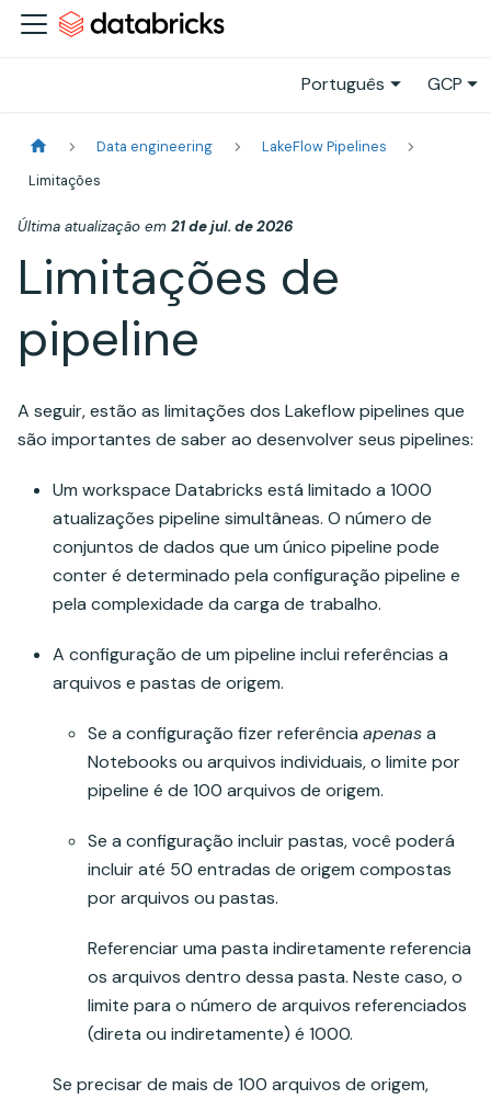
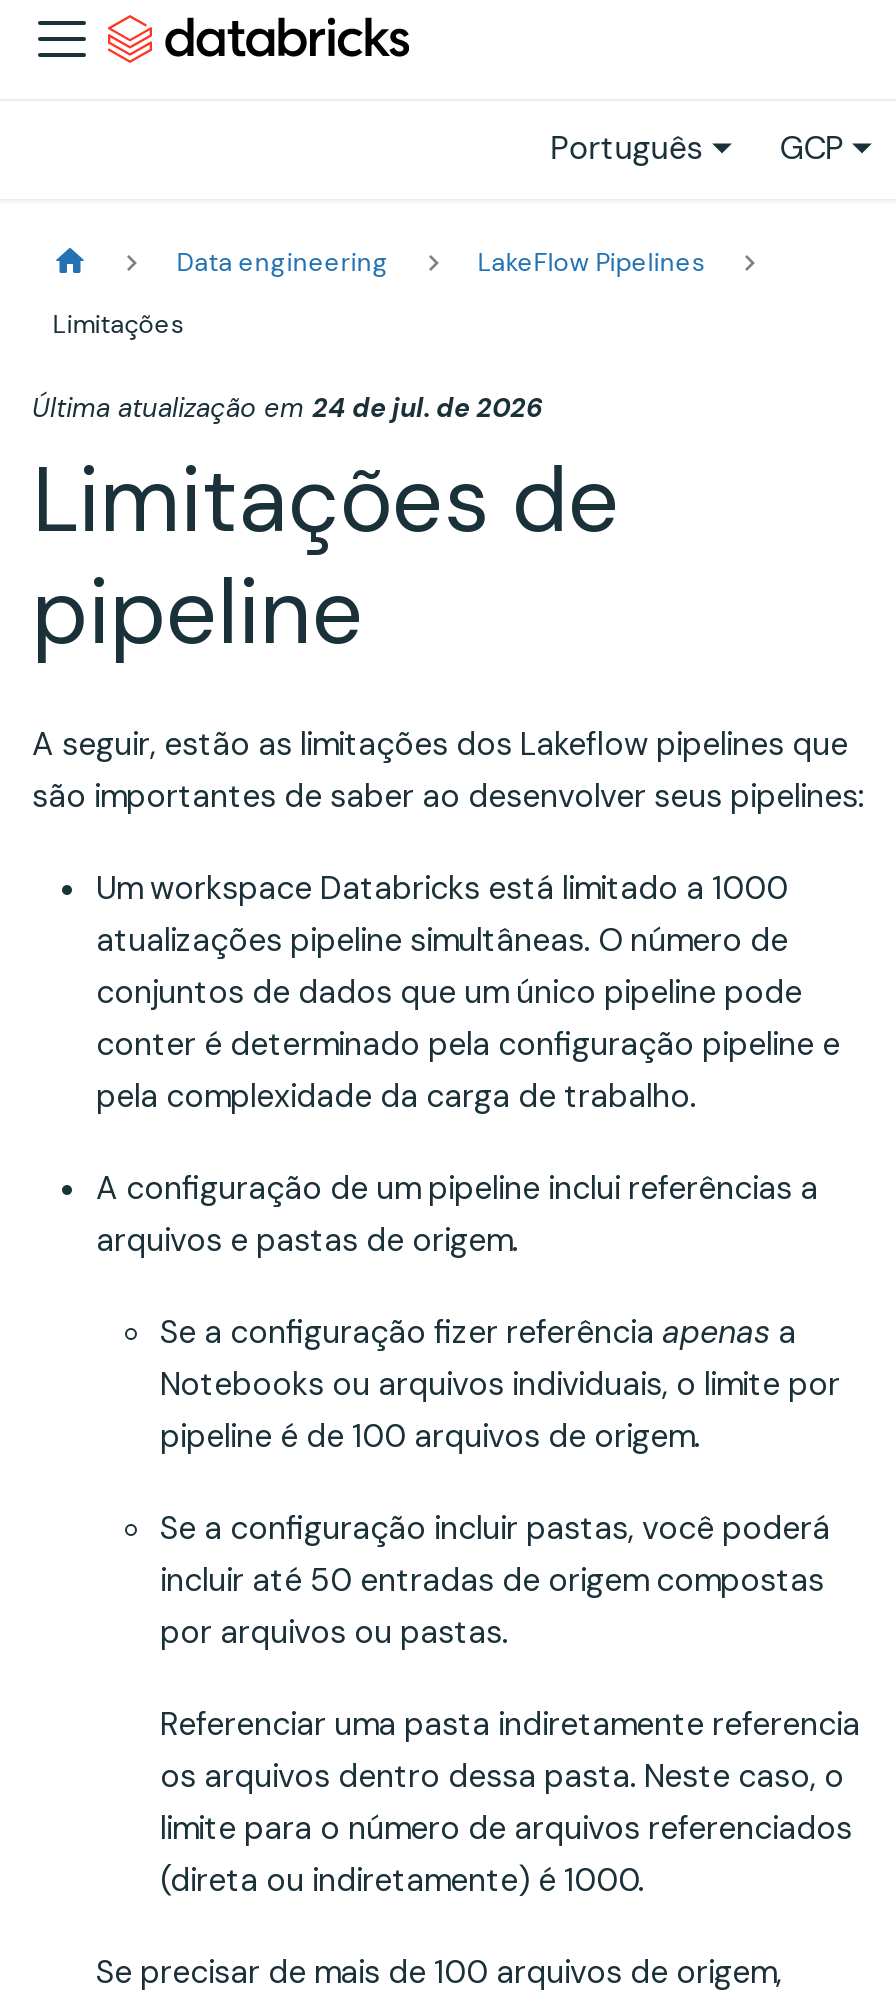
[18,217,293,236] Última atualização em 21 de jul. de 2026 -> [32,391,542,425] Última atualização em 24 de jul. de 2026

